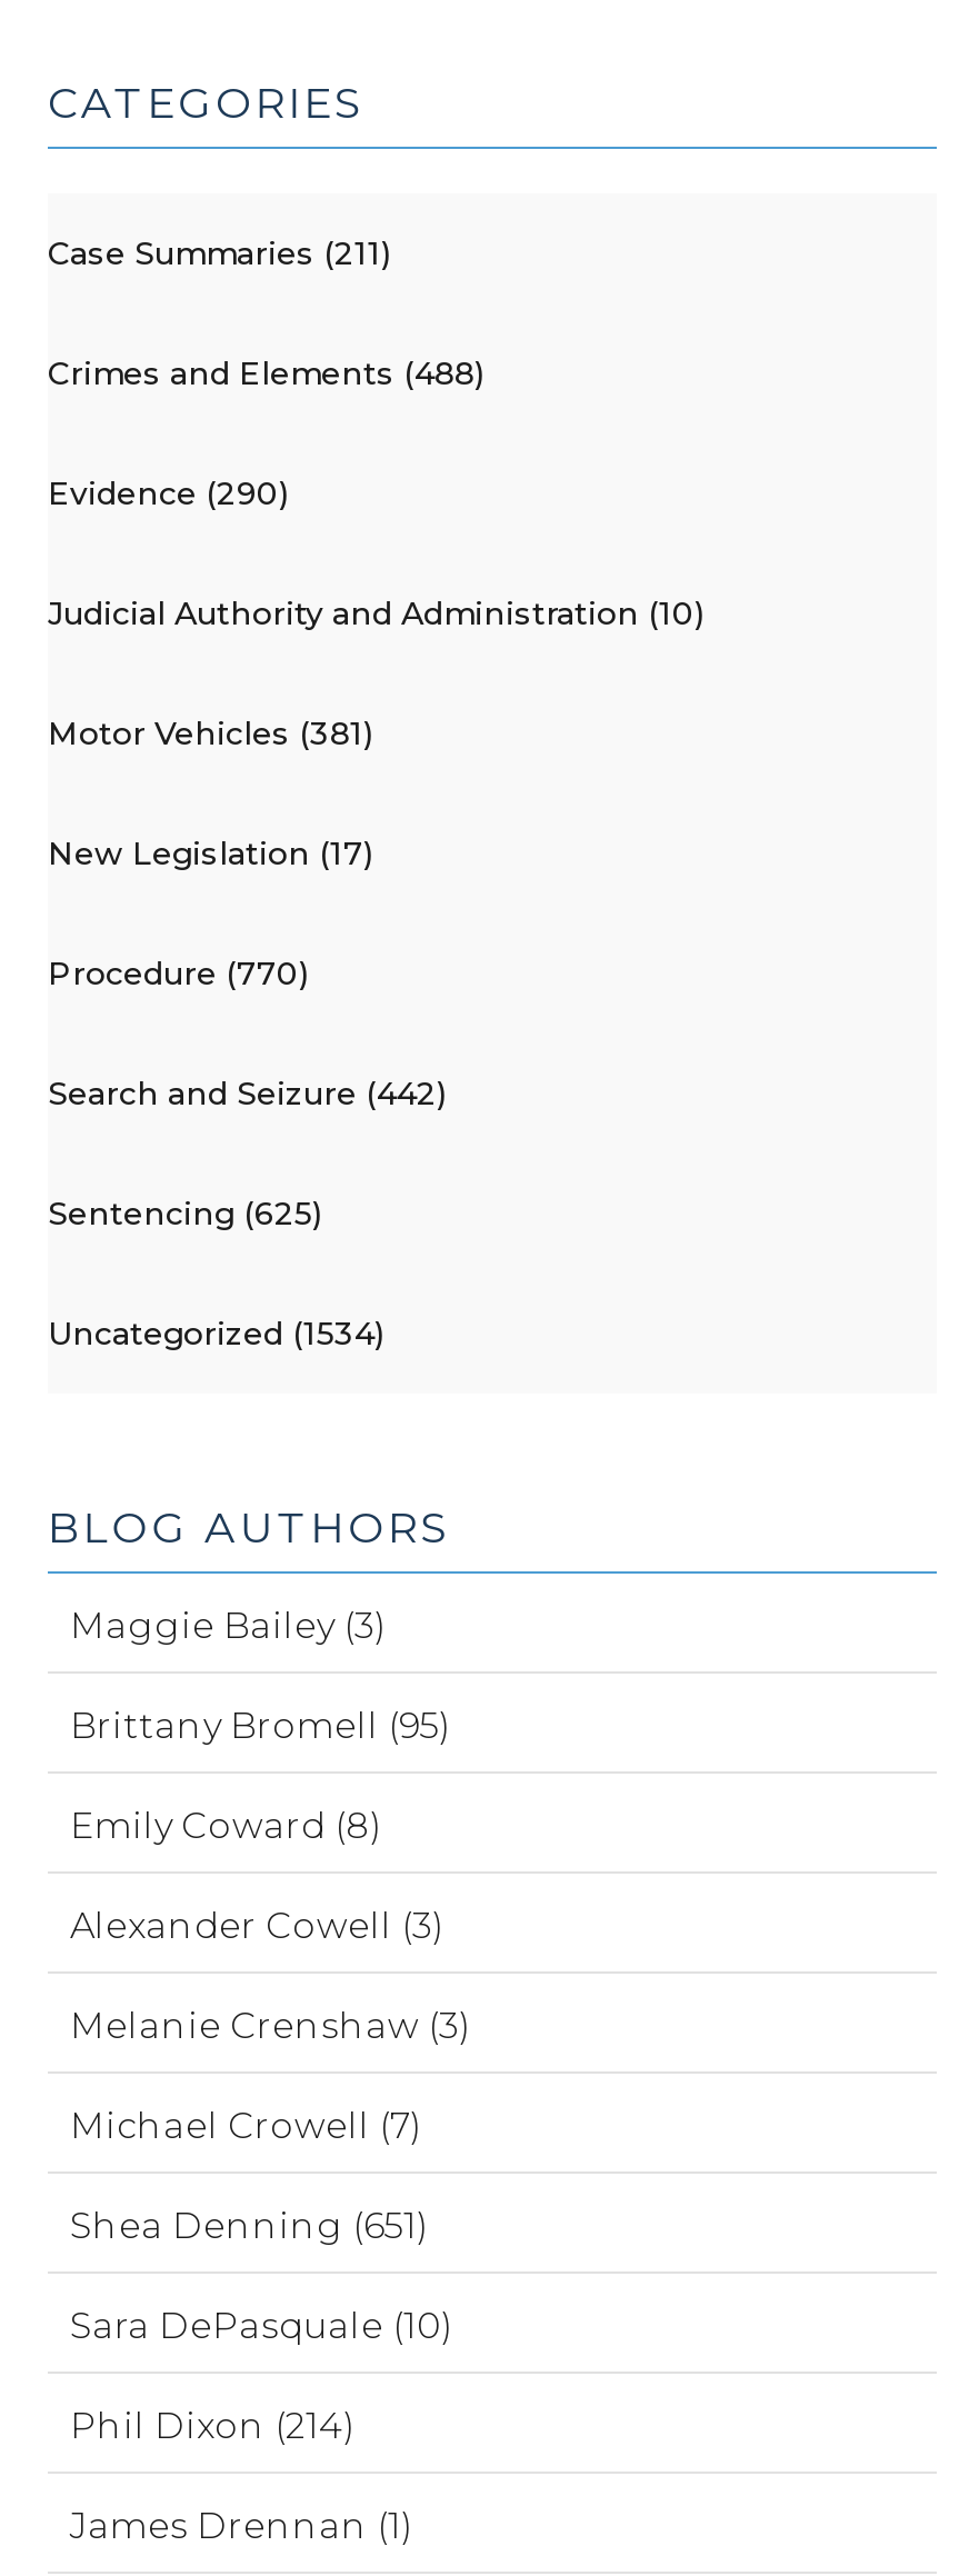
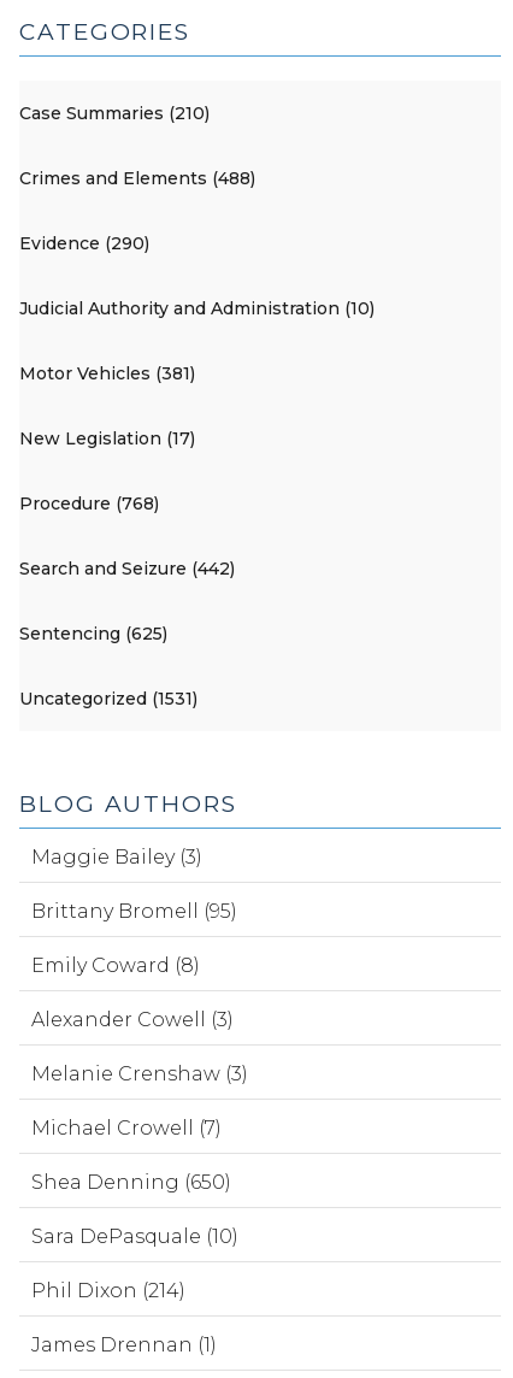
[48,232,390,272] Case Summaries (211) -> [19,102,210,123] Case Summaries (210)
[48,952,308,992] Procedure (770) -> [19,492,159,514] Procedure (768)
[48,1312,383,1352] Uncategorized (1534) -> [19,687,197,709] Uncategorized (1531)
[70,2205,428,2247] Shea Denning (651) -> [31,1171,231,1194] Shea Denning (650)

